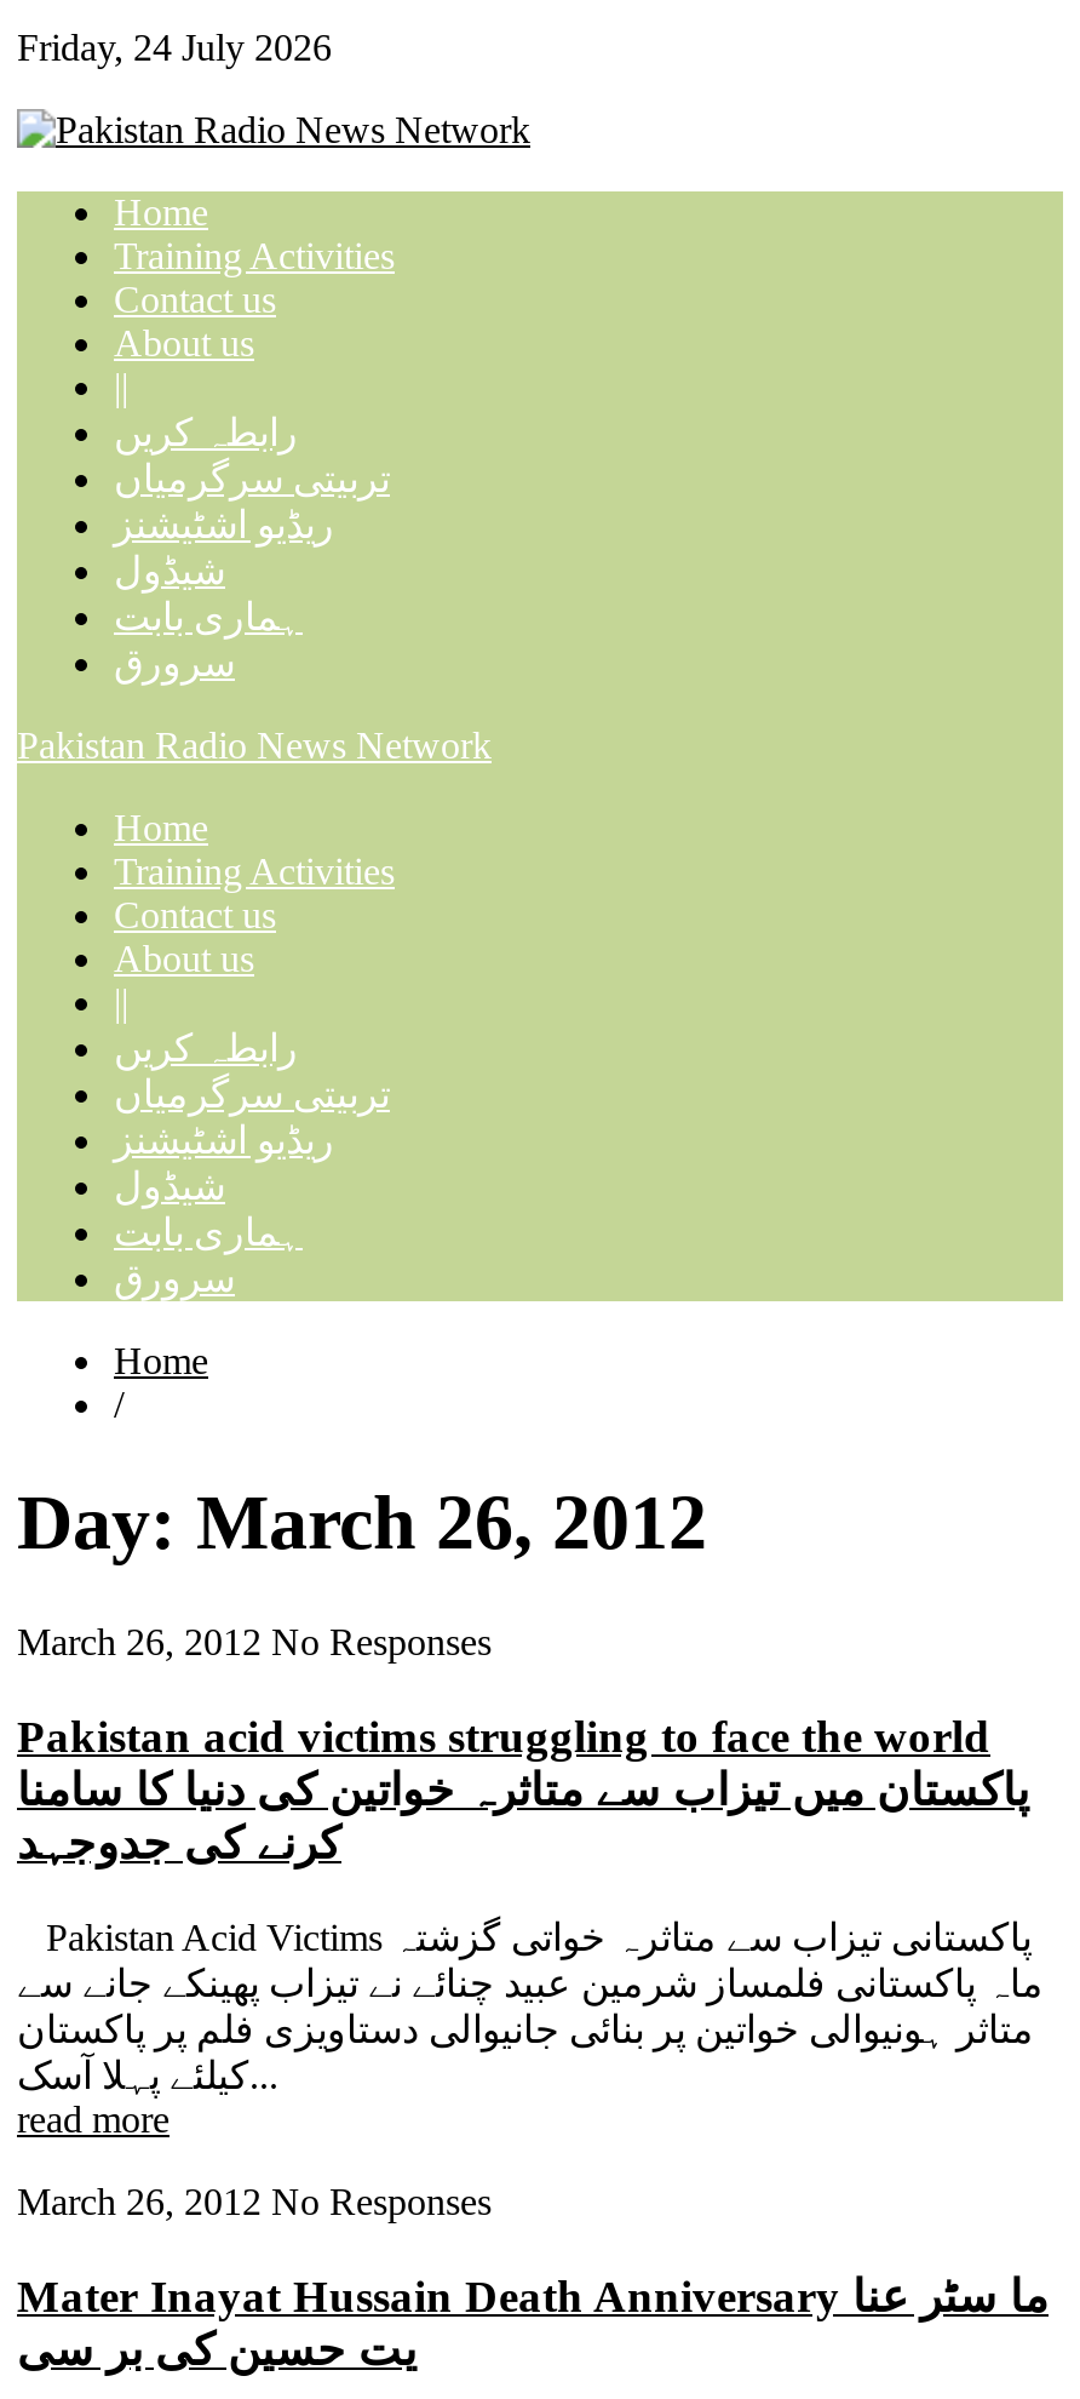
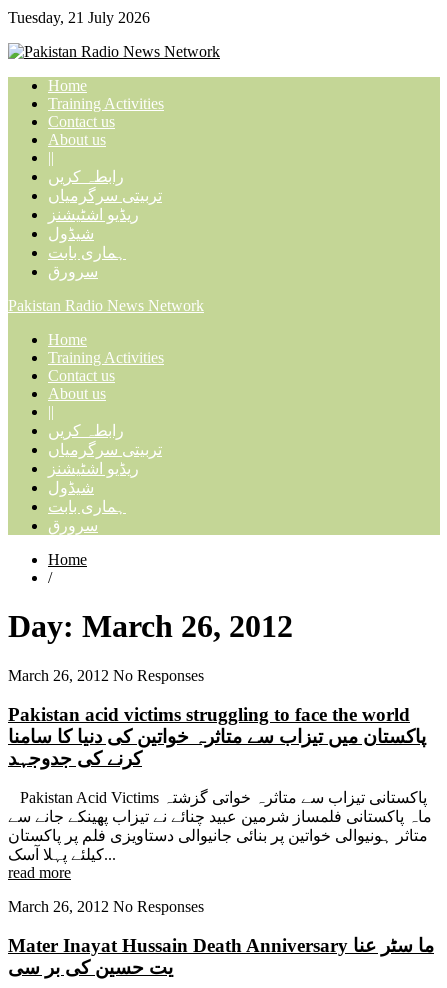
[17,27,332,68] Friday, 24 July 2026 -> [8,9,150,26] Tuesday, 21 July 2026

